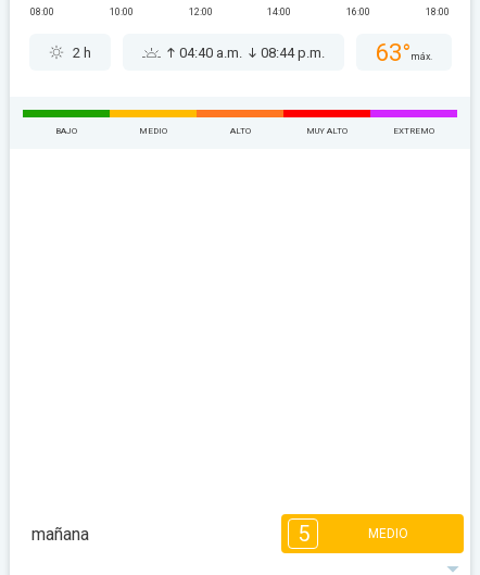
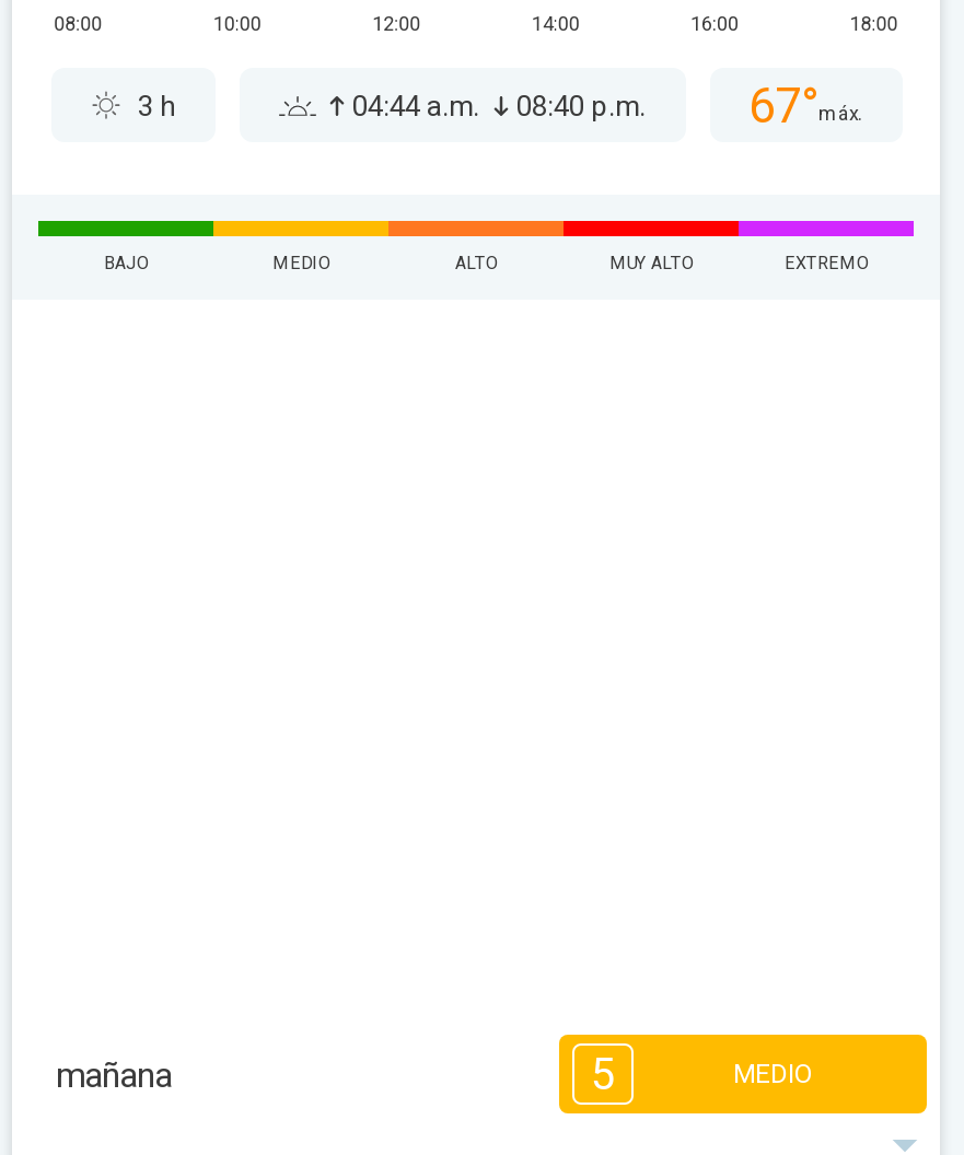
[72,44,91,60] 2 h -> [138,89,175,121] 3 h
[179,44,242,60] 04:40 a.m. -> [352,89,479,121] 04:44 a.m.
[260,44,324,60] 08:44 p.m. -> [516,89,646,121] 08:40 p.m.
[375,39,432,66] 63°máx. -> [748,78,862,132] 67°máx.

